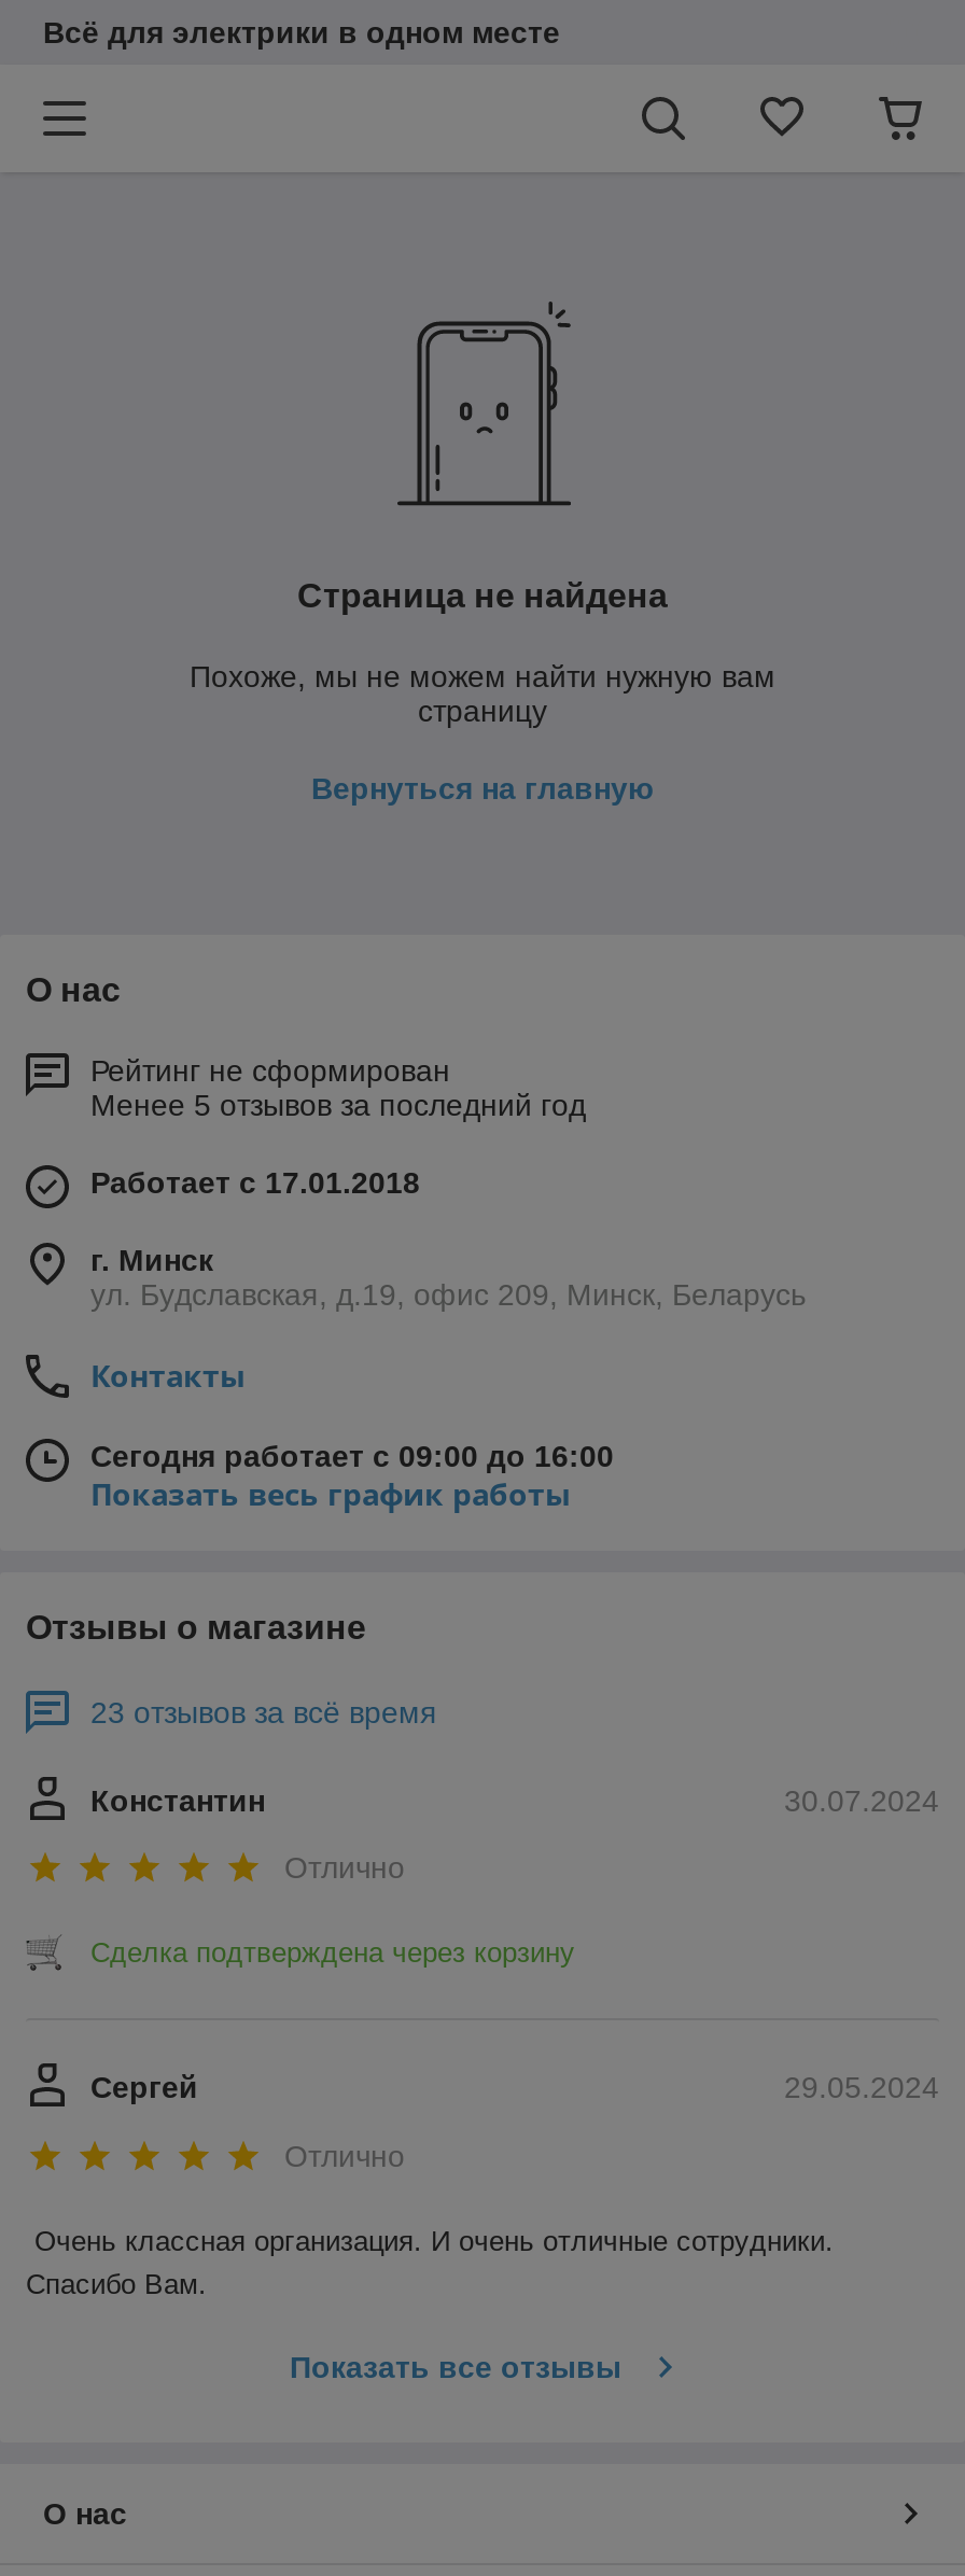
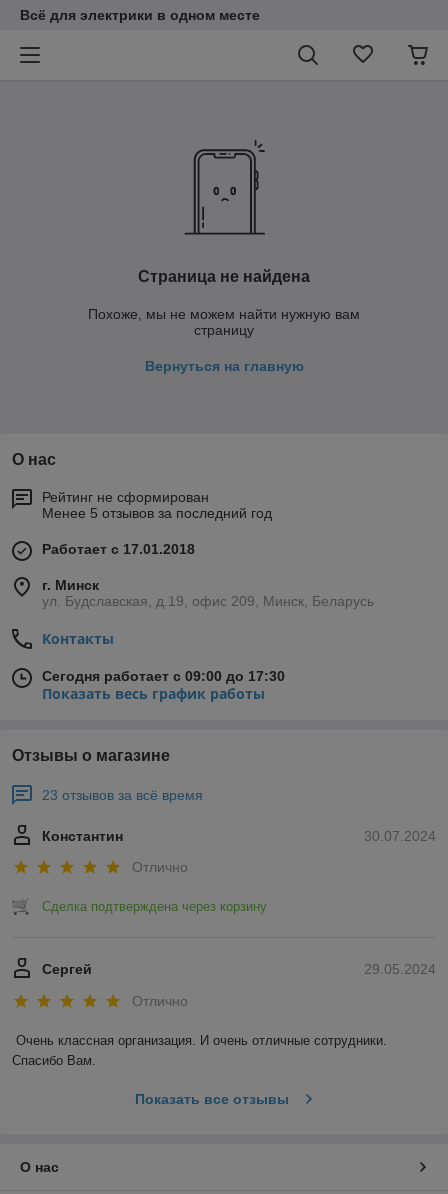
[90,1439,614,1473] Сегодня работает с 09:00 до 16:00 -> [42,668,285,684] Сегодня работает с 09:00 до 17:30

